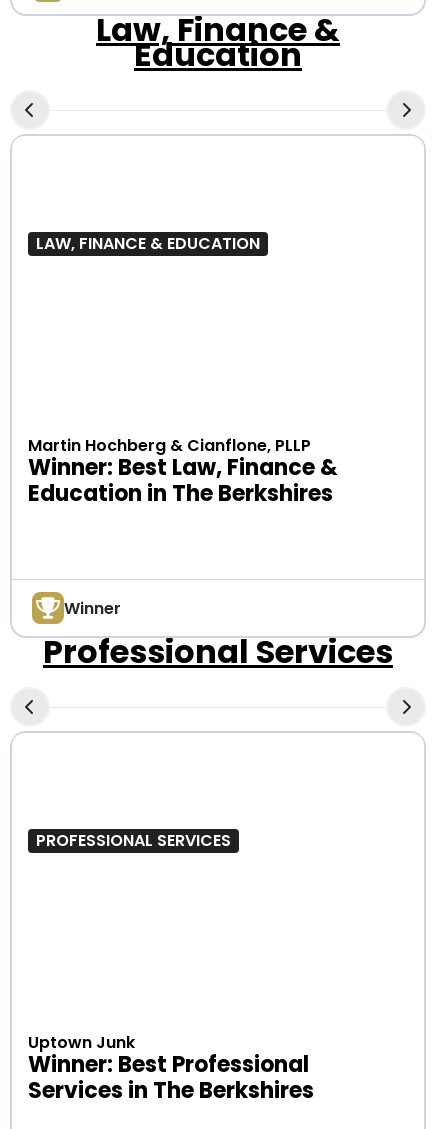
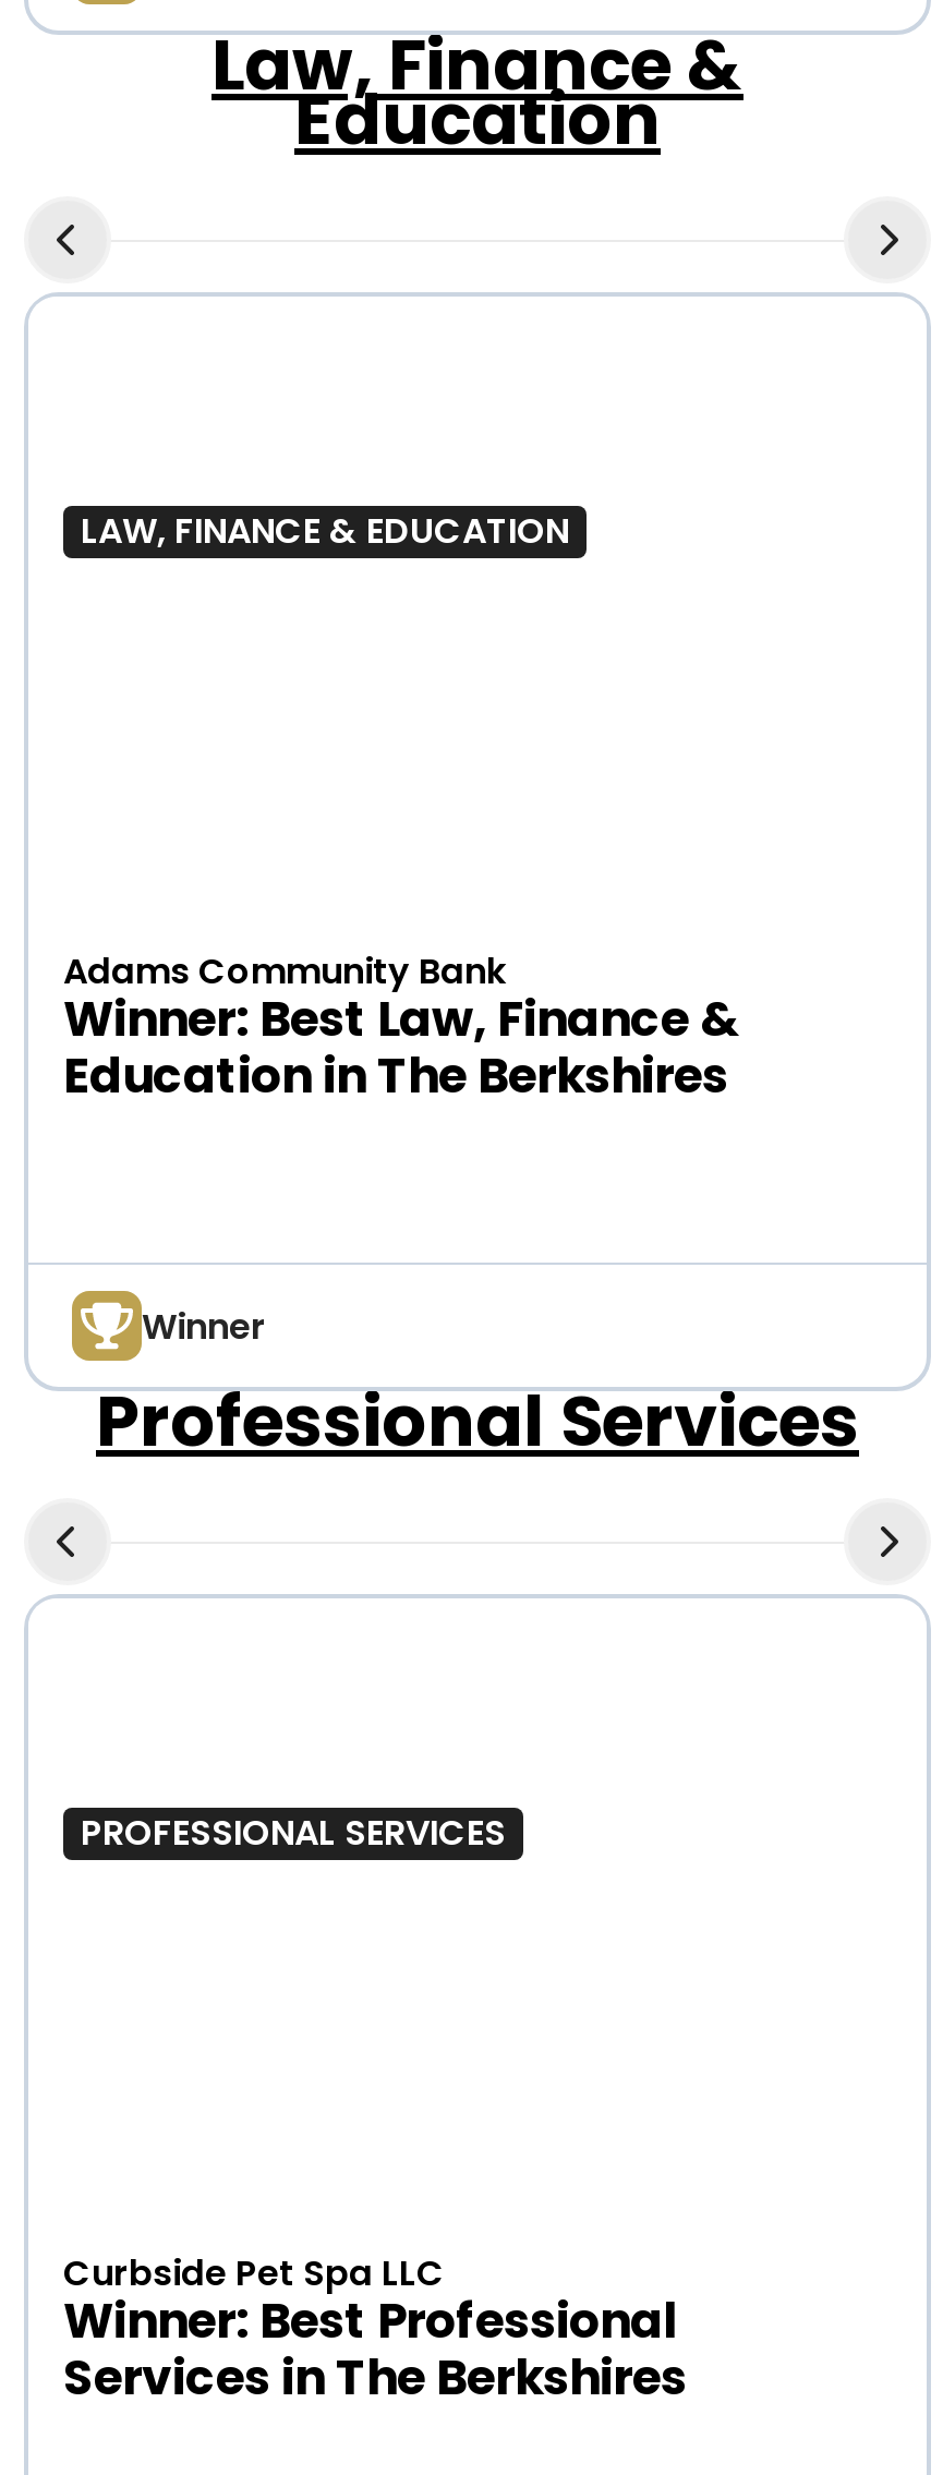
[28,434,311,457] Martin Hochberg & Cianflone, PLLP -> [63,947,506,997] Adams Community Bank
[28,1031,135,1054] Uptown Junk -> [63,2249,445,2299] Curbside Pet Spa LLC

